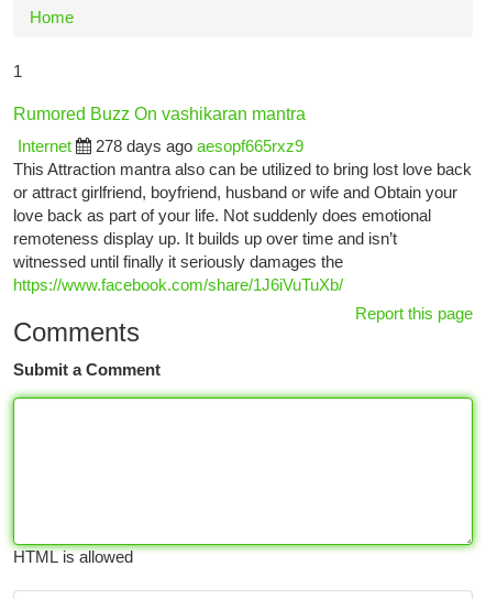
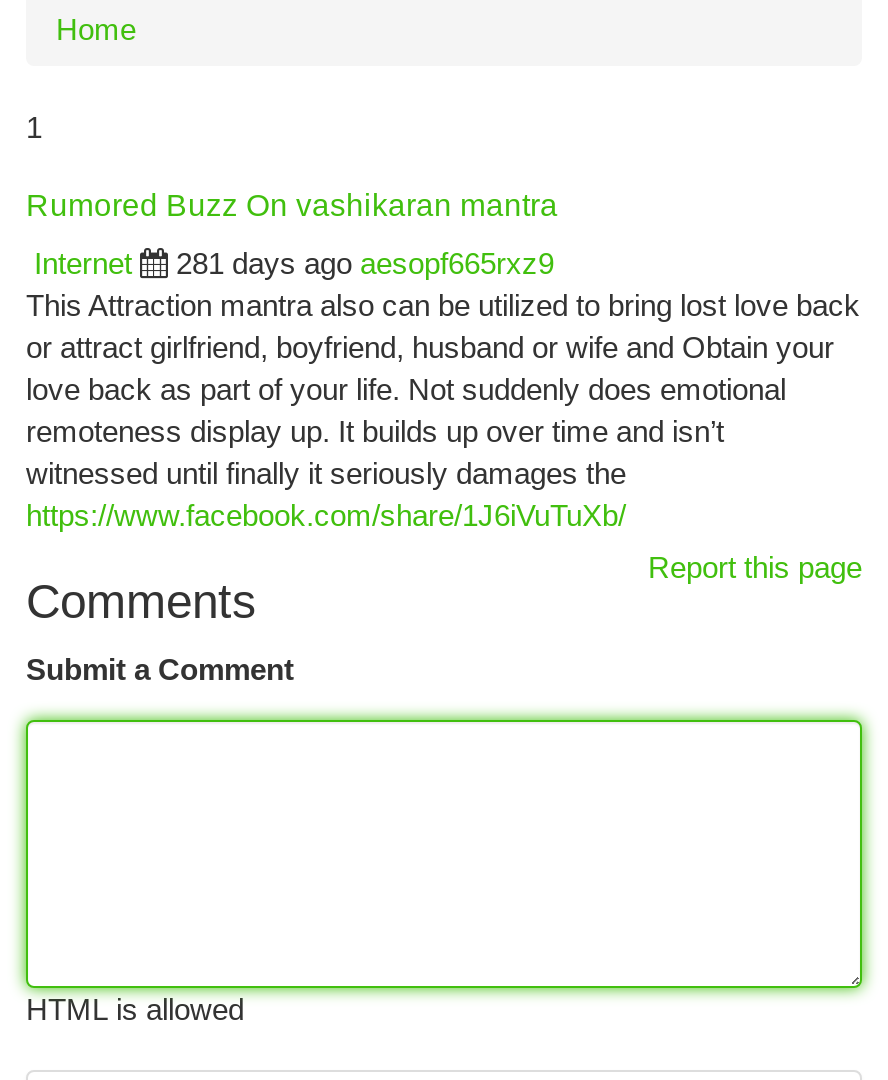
[96,137,303,155] 278 days ago aesopf665rxz9 -> [176,246,554,280] 281 days ago aesopf665rxz9

